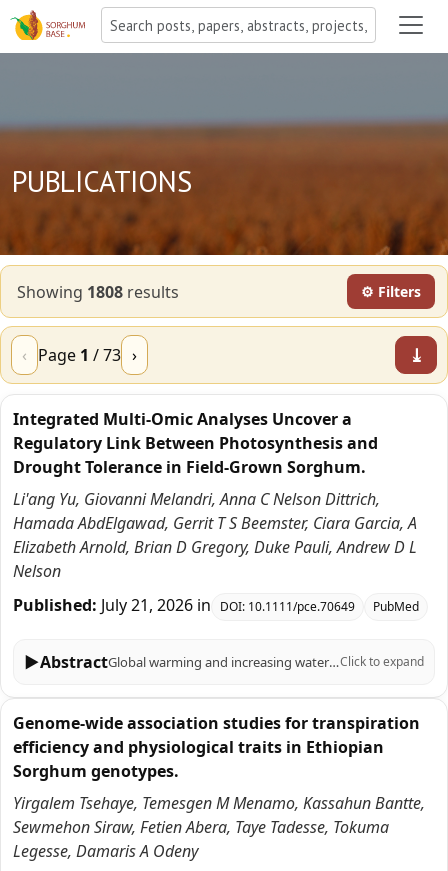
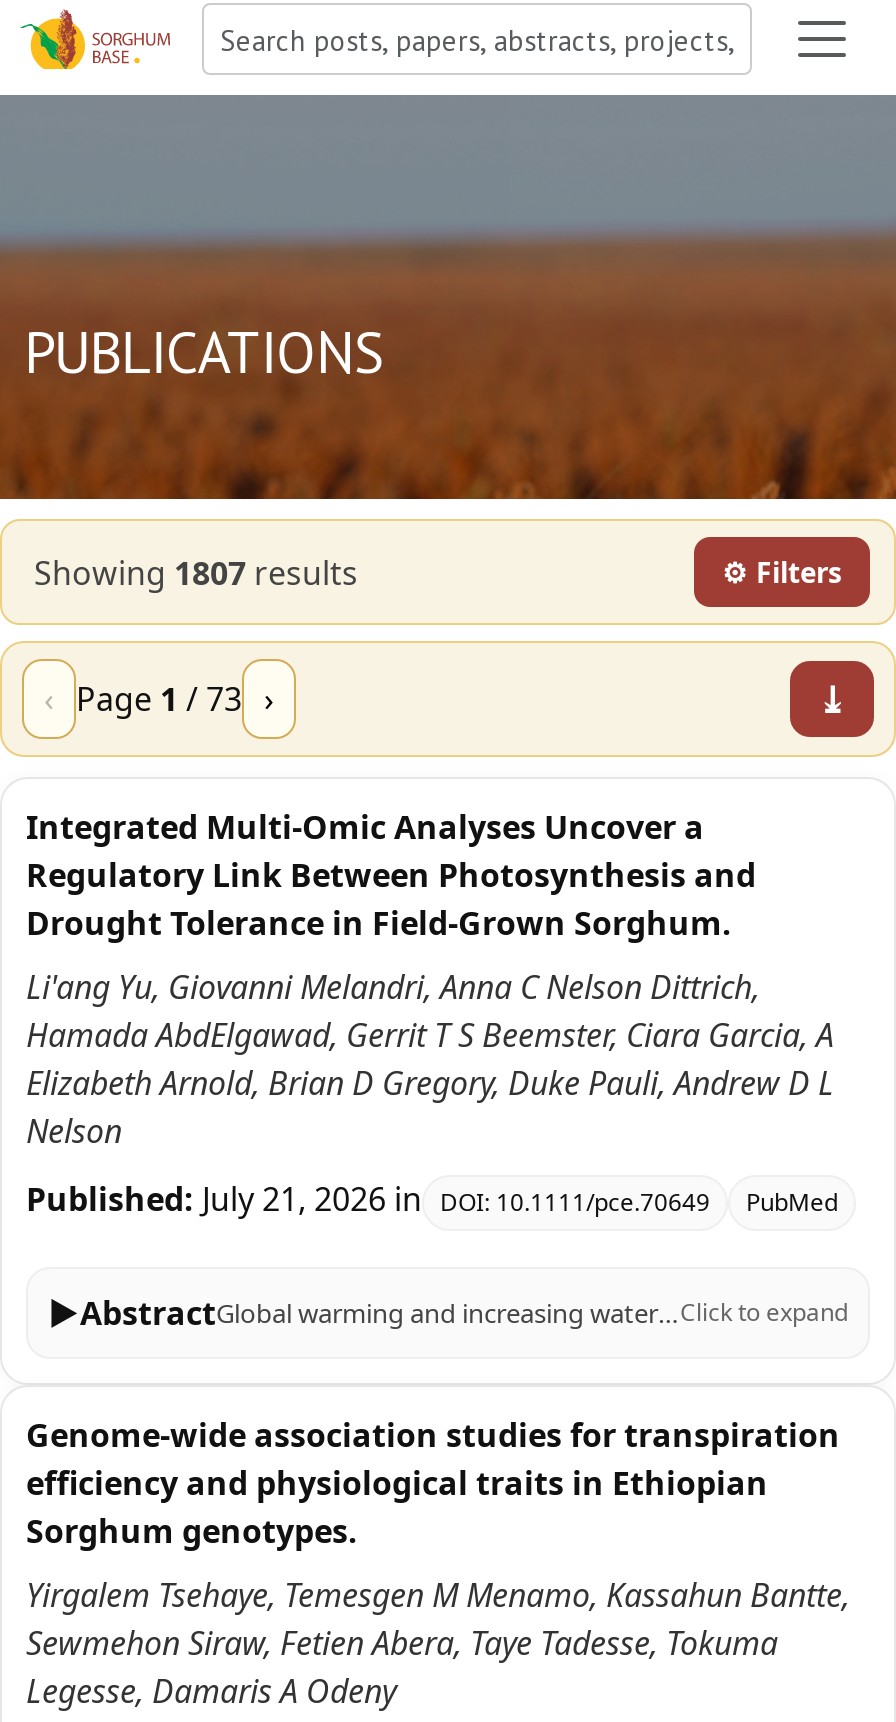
[13,280,179,302] Showing 1808 results -> [26,550,358,594] Showing 1807 results

